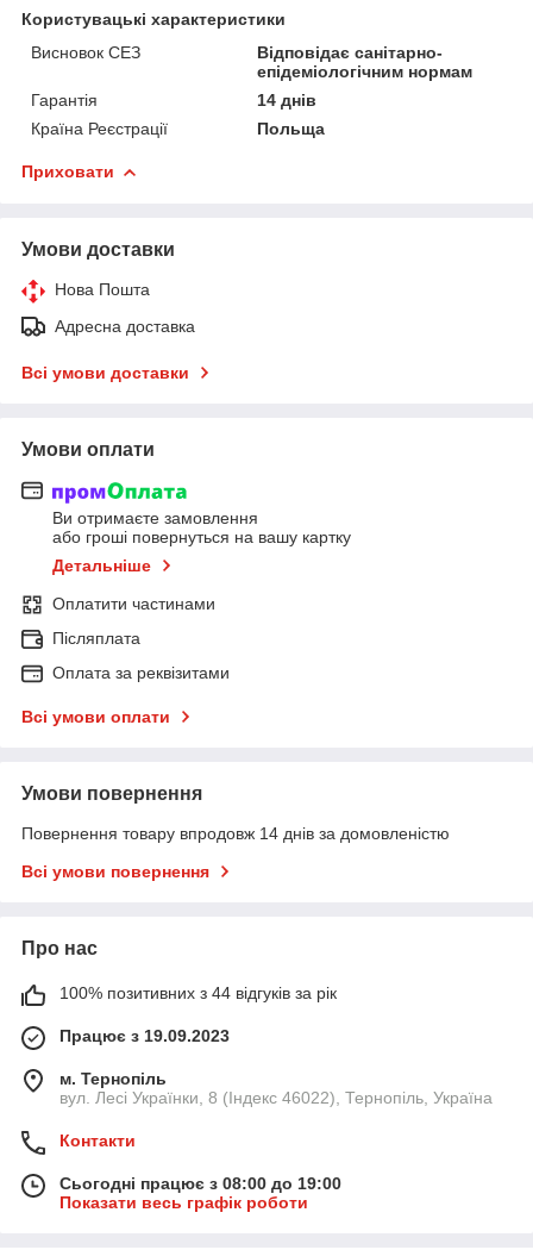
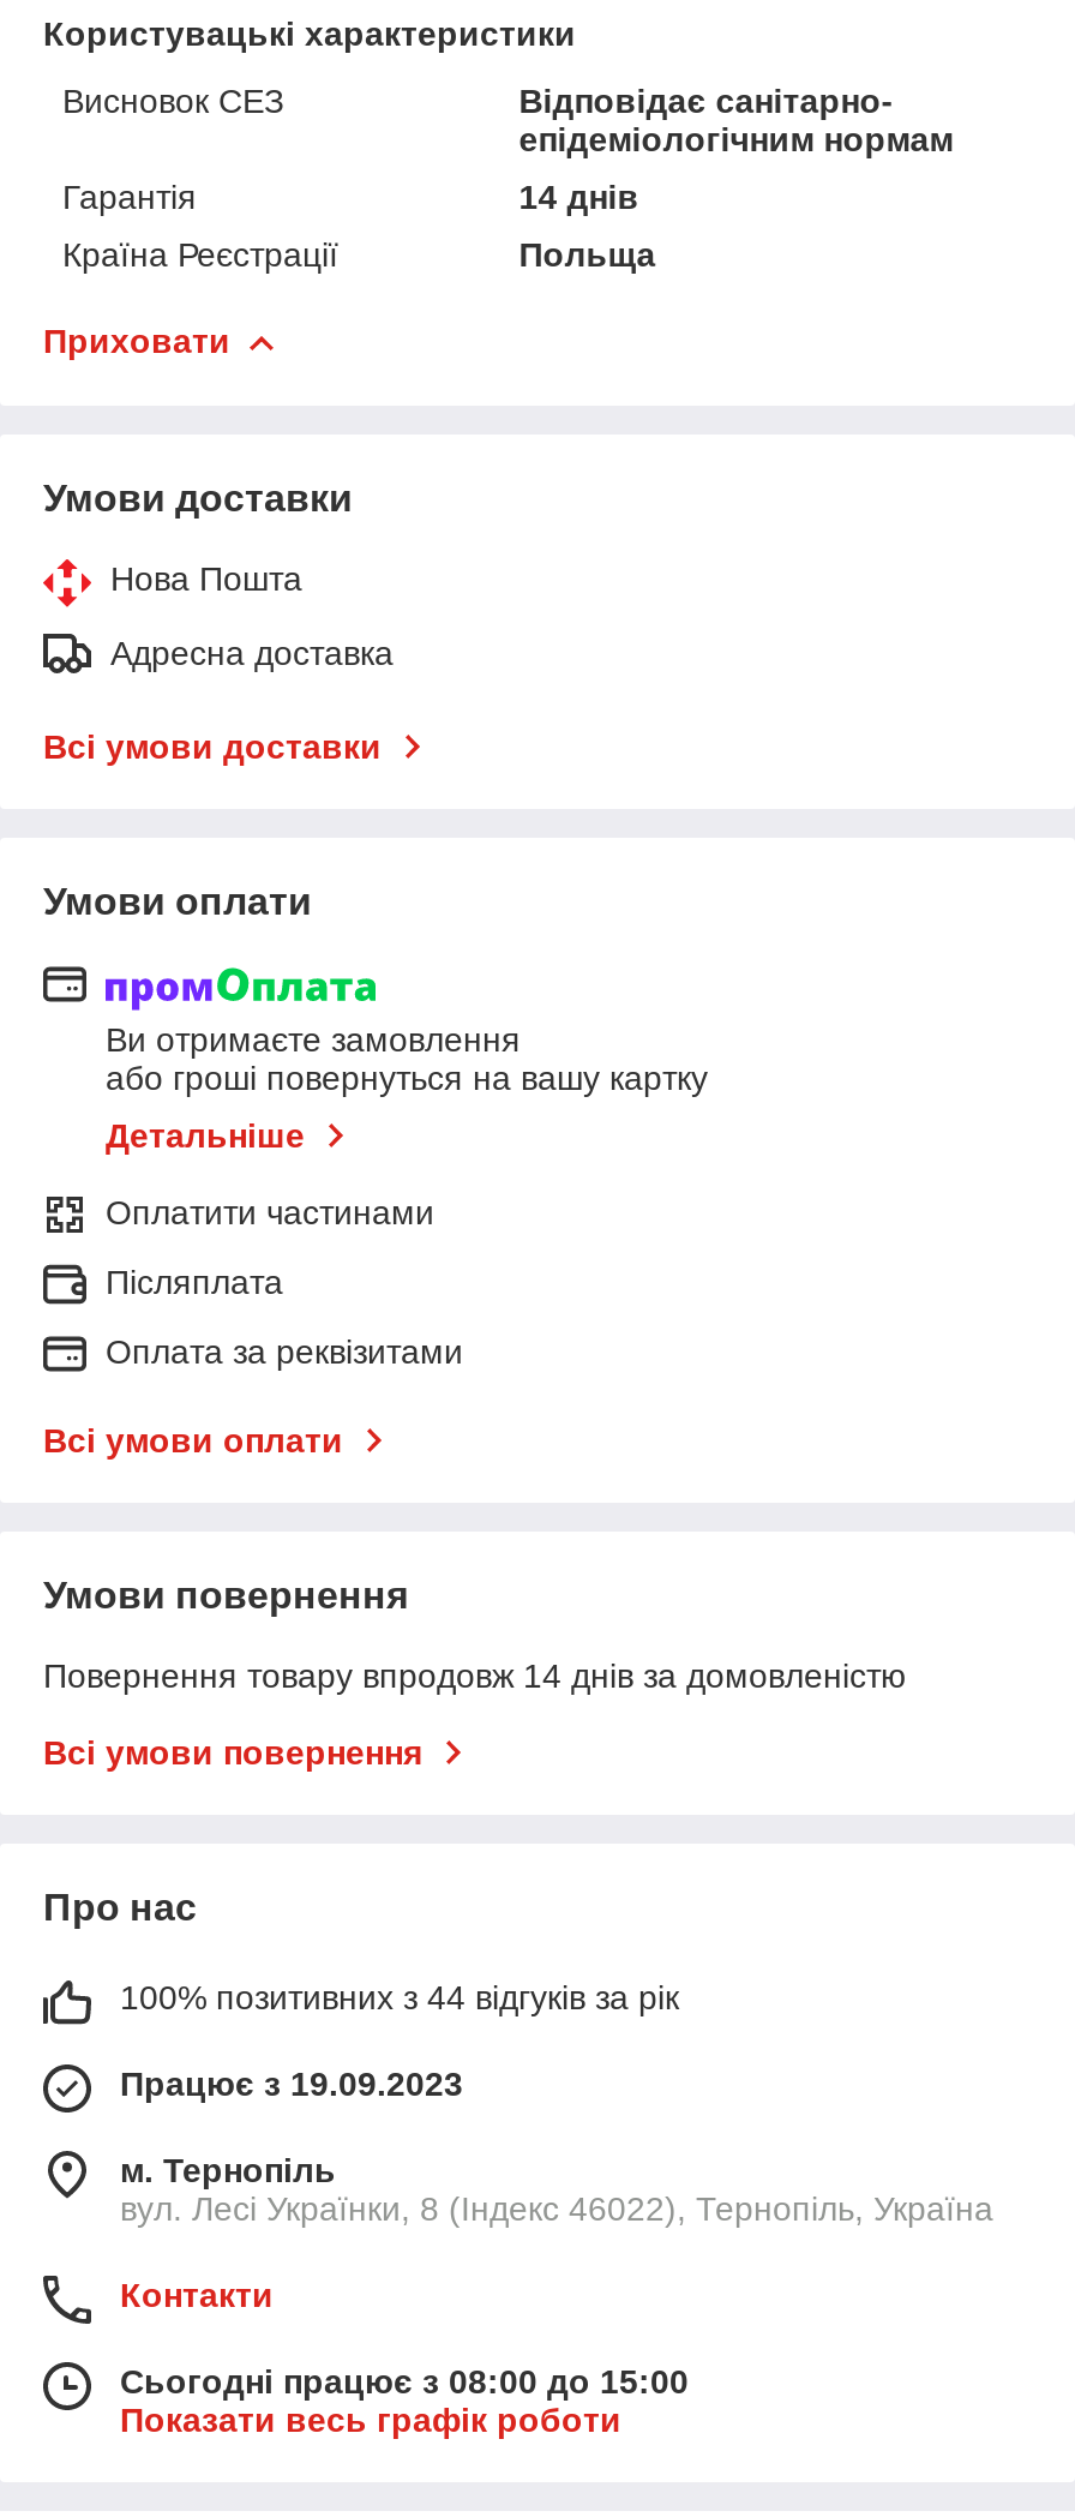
[59,1174,341,1193] Сьогодні працює з 08:00 до 19:00 -> [120,2363,689,2401] Сьогодні працює з 08:00 до 15:00

